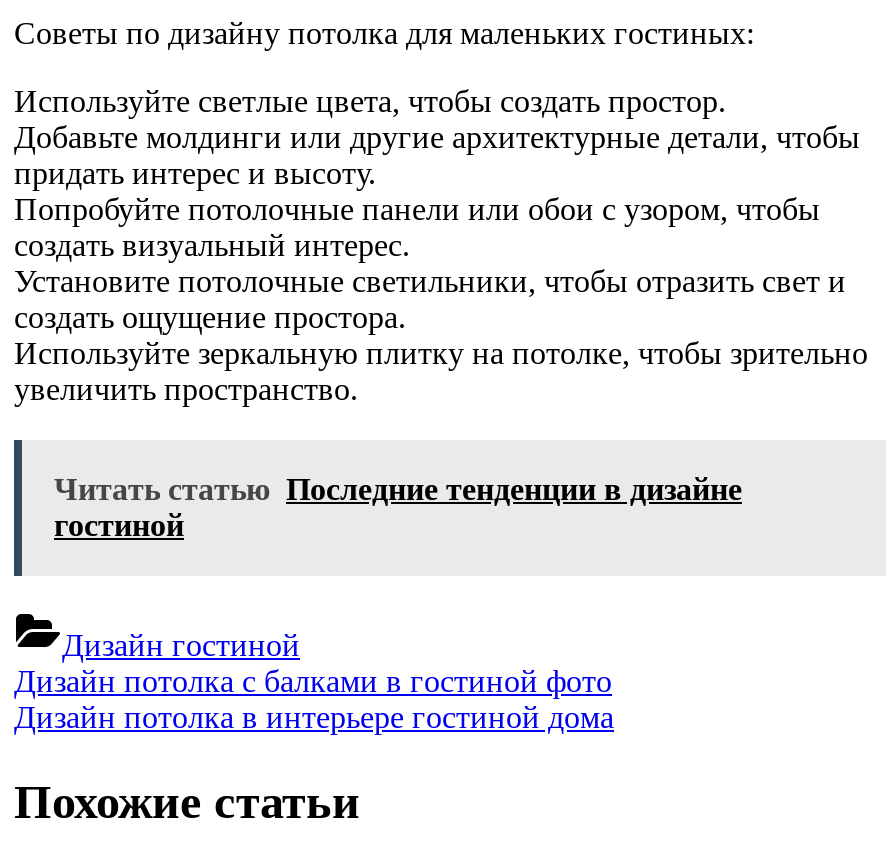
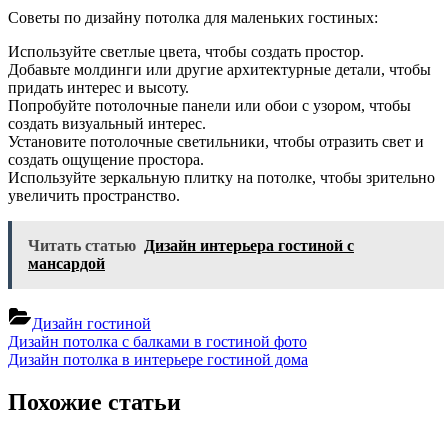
[54,472,742,542] Читать статью Последние тенденции в дизайне | гостиной -> [28,237,354,272] Читать статью Дизайн интерьера гостиной с | мансардой

